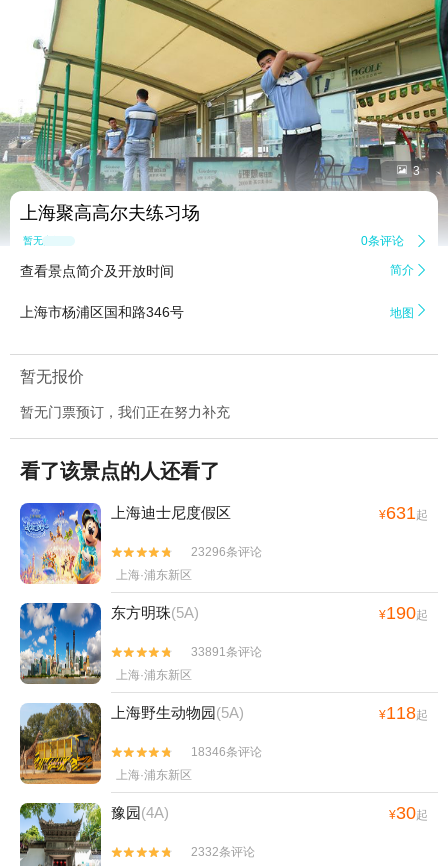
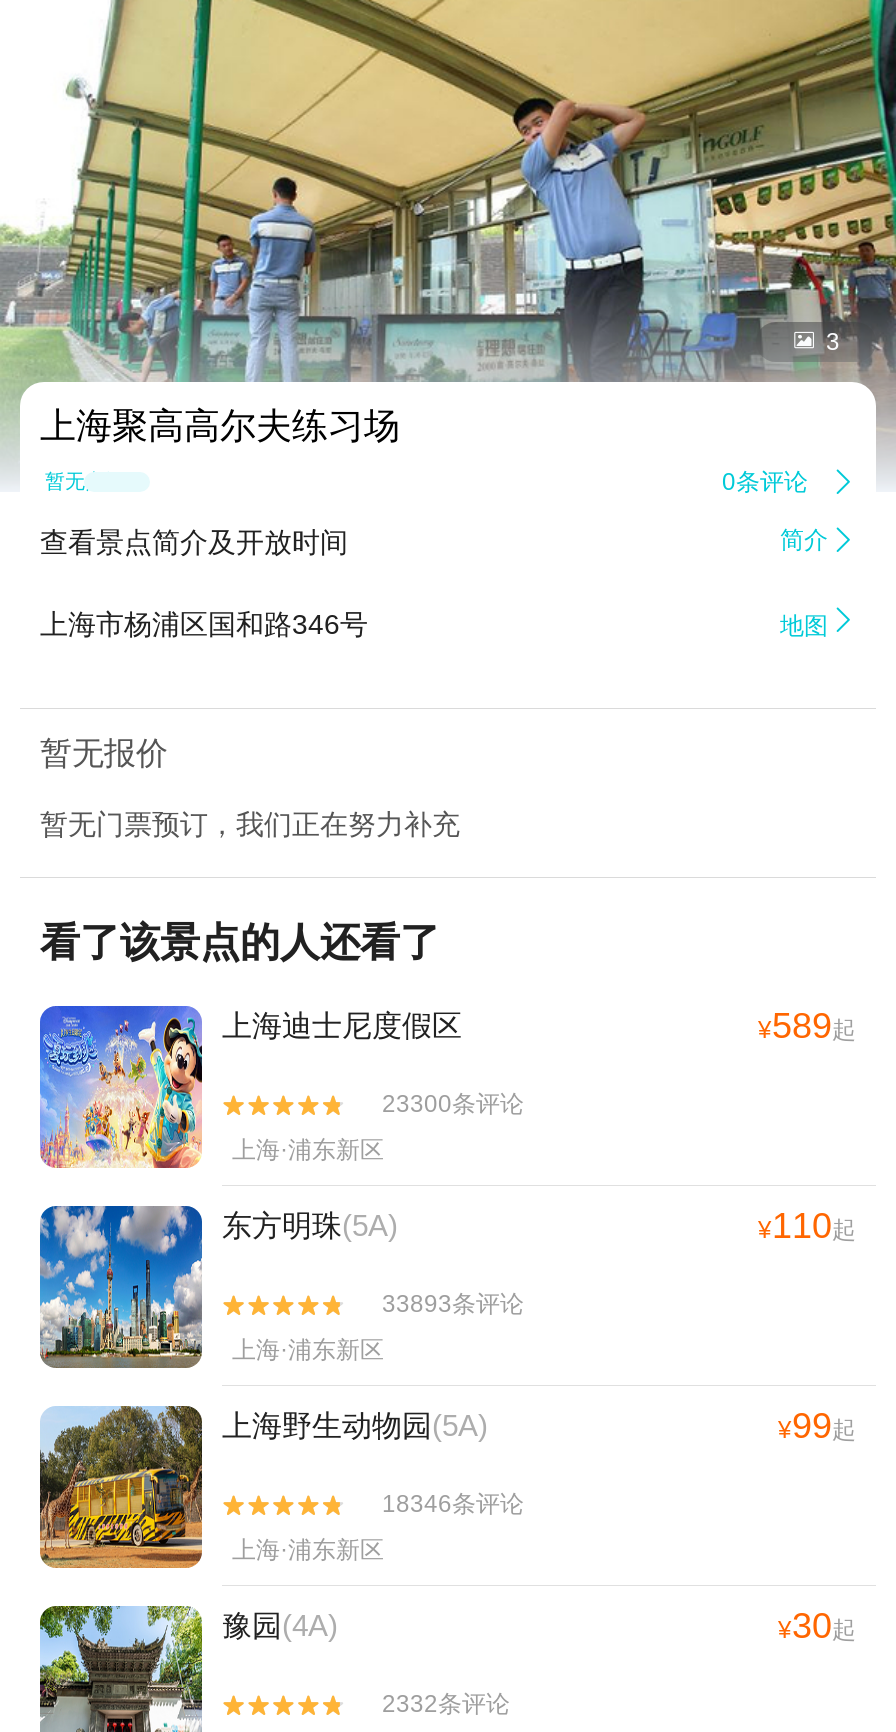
[379,503,428,523] ¥631起 -> [758,1007,856,1047] ¥589起
[191,545,262,559] 23296条评论 -> [382,1089,524,1117] 23300条评论
[379,603,428,623] ¥190起 -> [758,1207,856,1247] ¥110起
[191,645,262,659] 33891条评论 -> [382,1289,524,1317] 33893条评论
[379,703,428,723] ¥118起 -> [778,1407,856,1447] ¥99起

